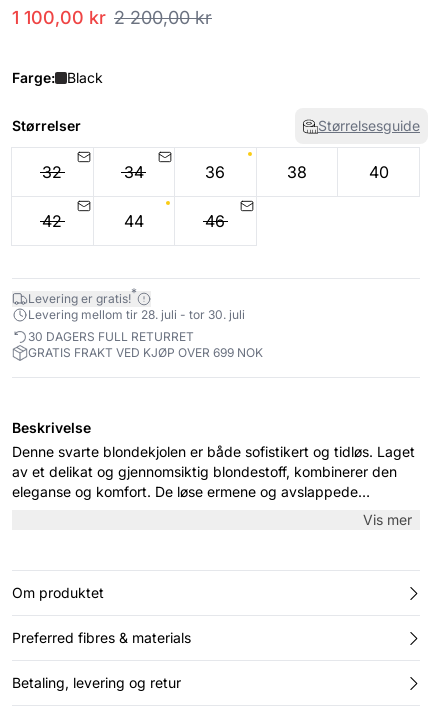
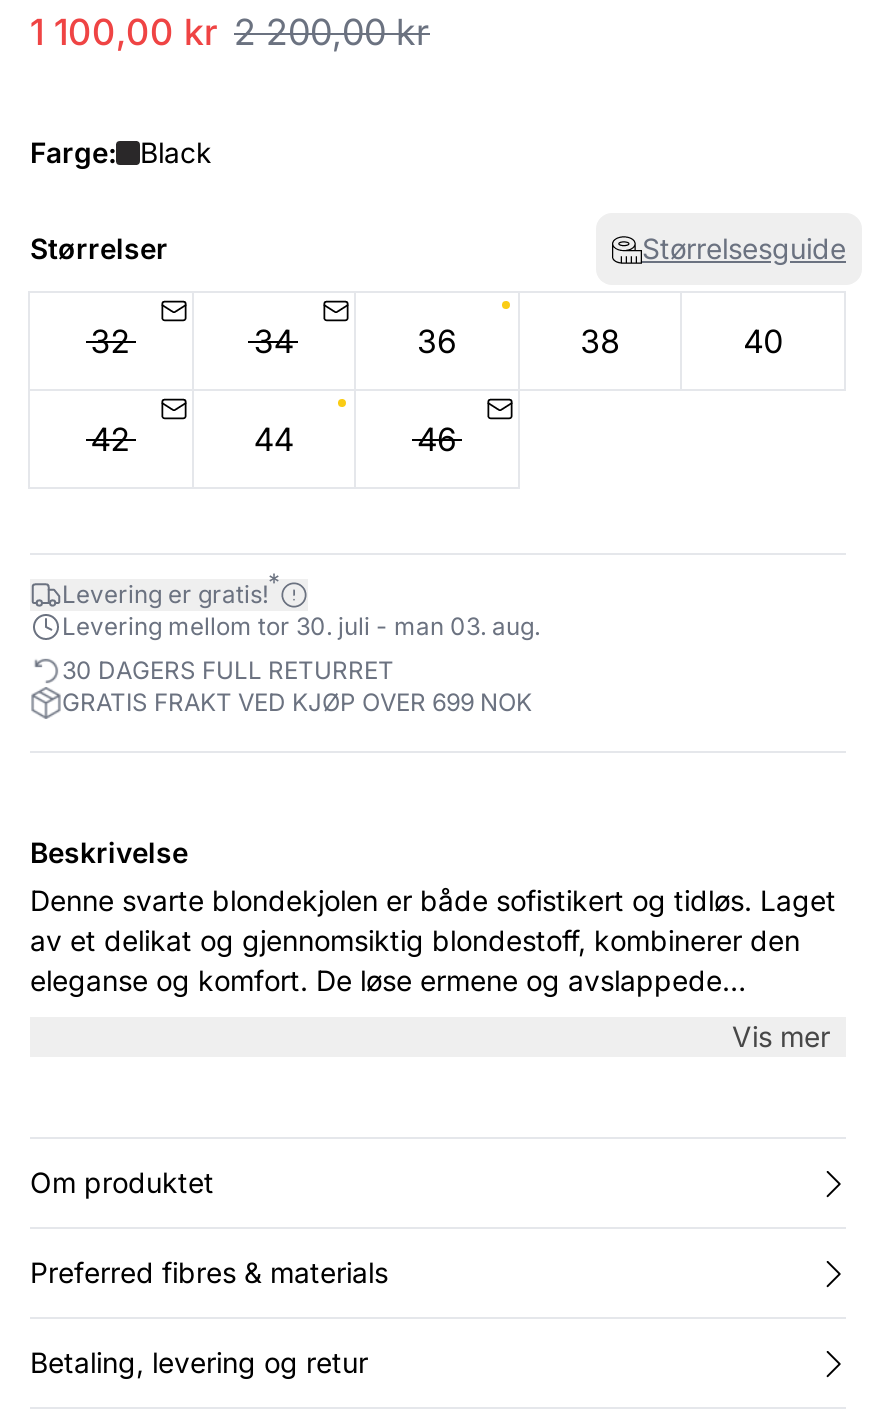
[28,307,245,322] Levering mellom tir 28. juli - tor 30. juli -> [62,611,540,641] Levering mellom tor 30. juli - man 03. aug.

